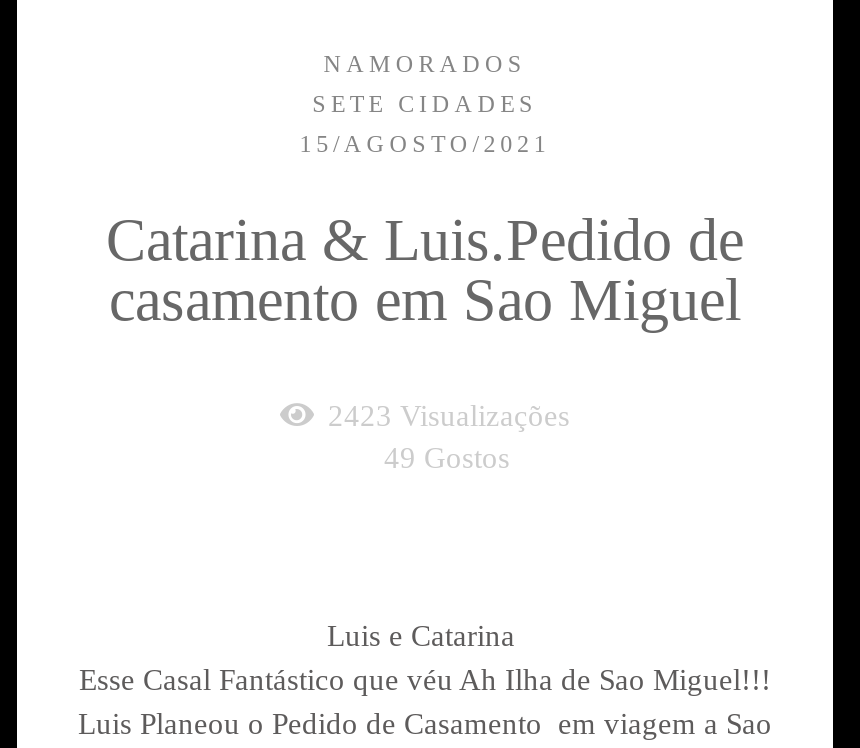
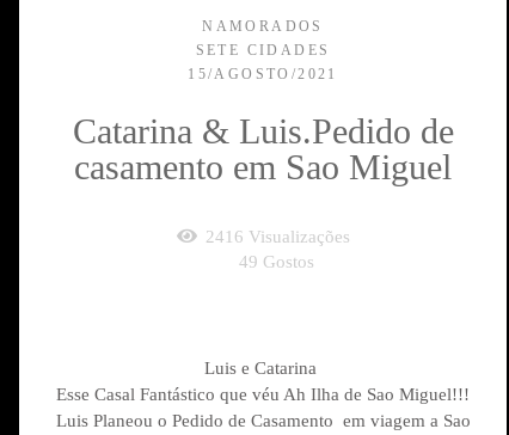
[328,400,570,432] 2423 Visualizações -> [205,227,349,246] 2416 Visualizações

